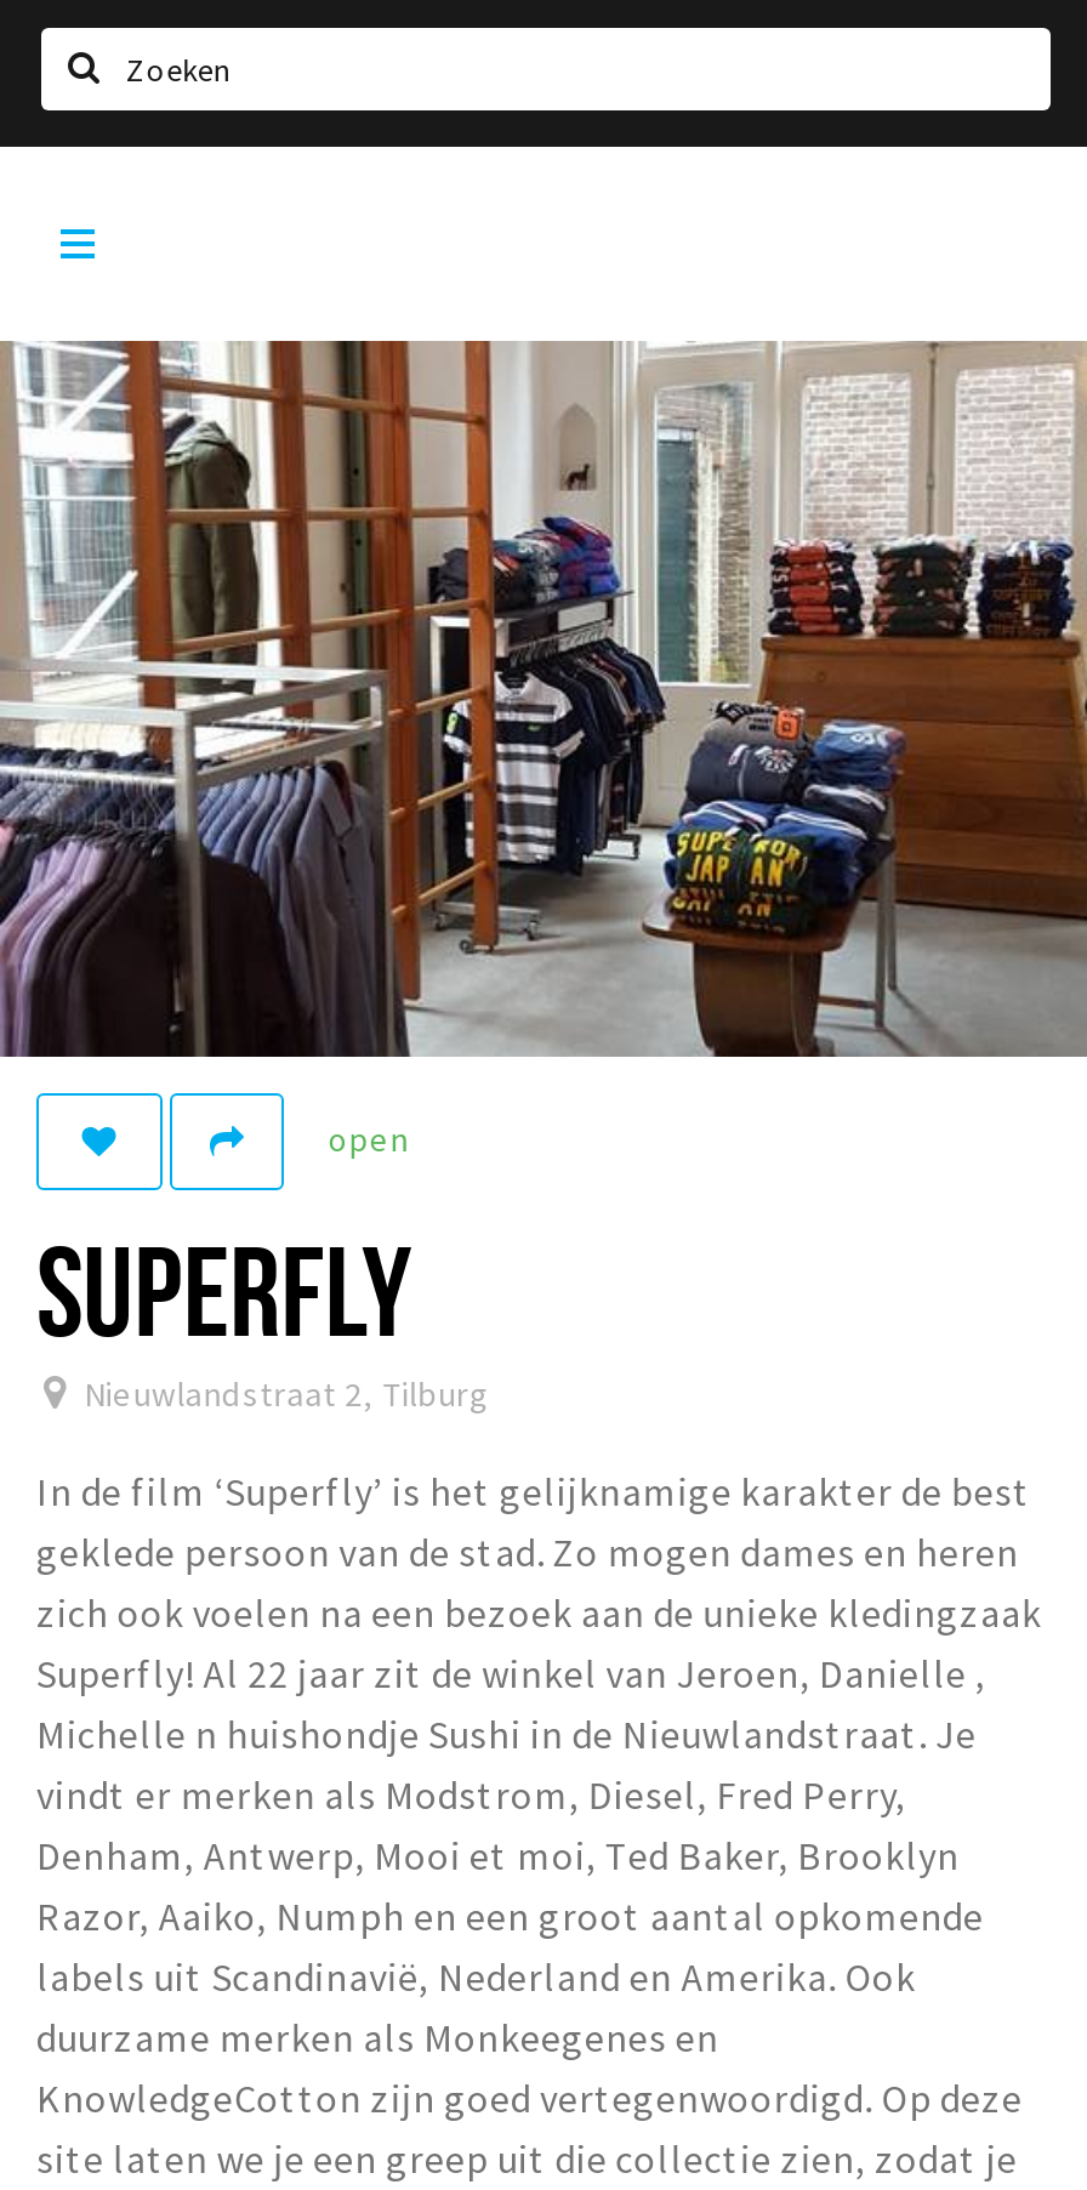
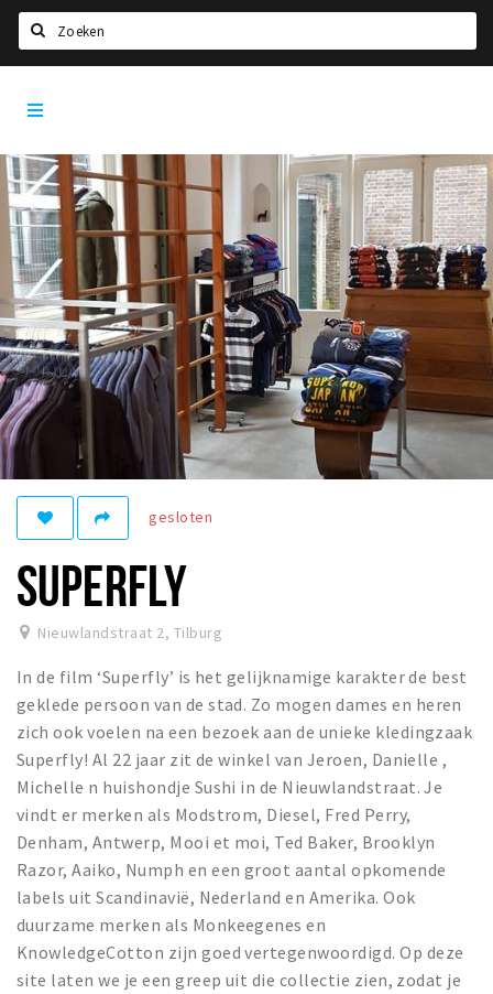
[329,1118,408,1162] open -> [149,507,213,527] gesloten

